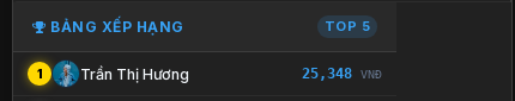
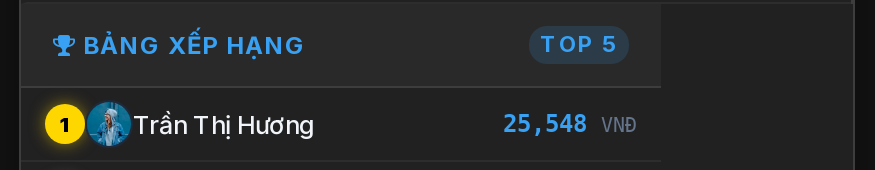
[302,65,382,81] 25,348 VNĐ -> [503,109,637,137] 25,548 VNĐ

